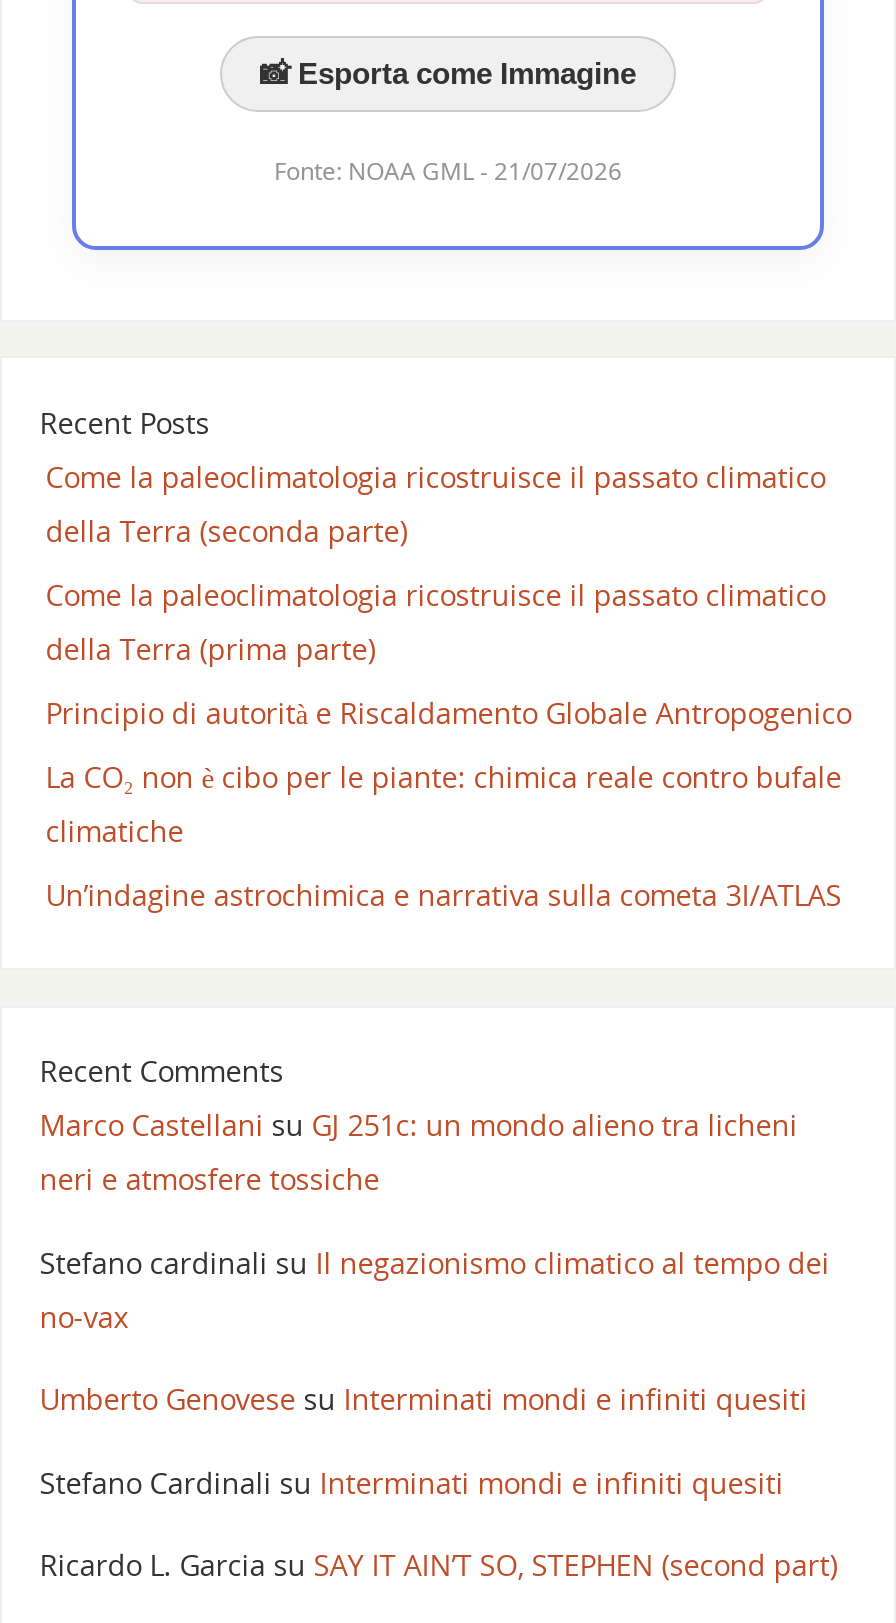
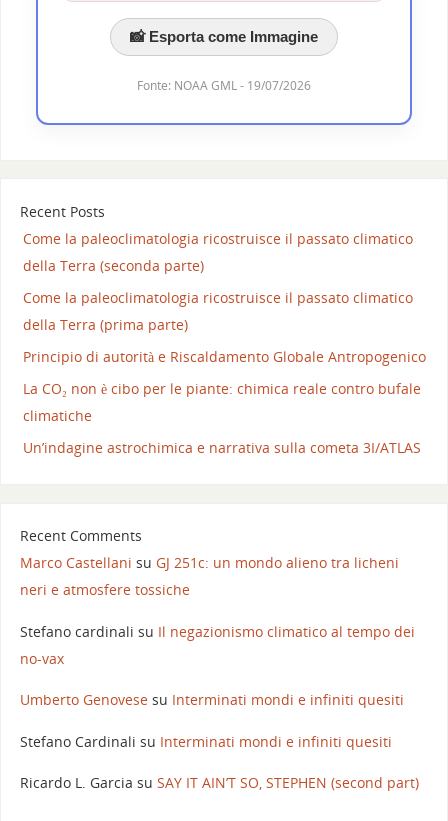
[274,154,622,188] Fonte: NOAA GML - 21/07/2026 -> [137,77,311,94] Fonte: NOAA GML - 19/07/2026

